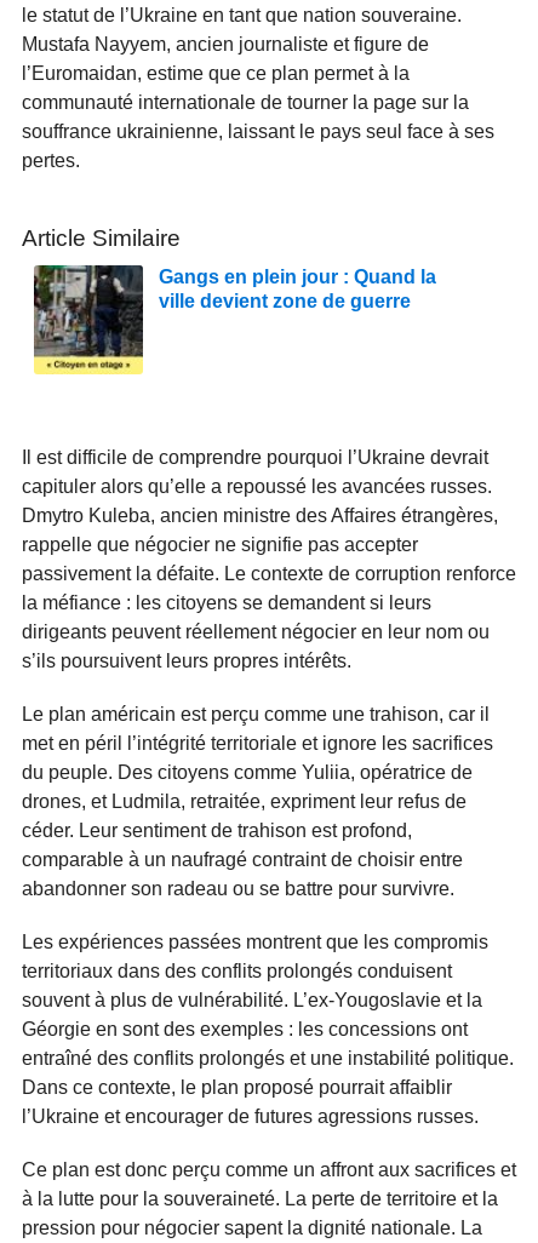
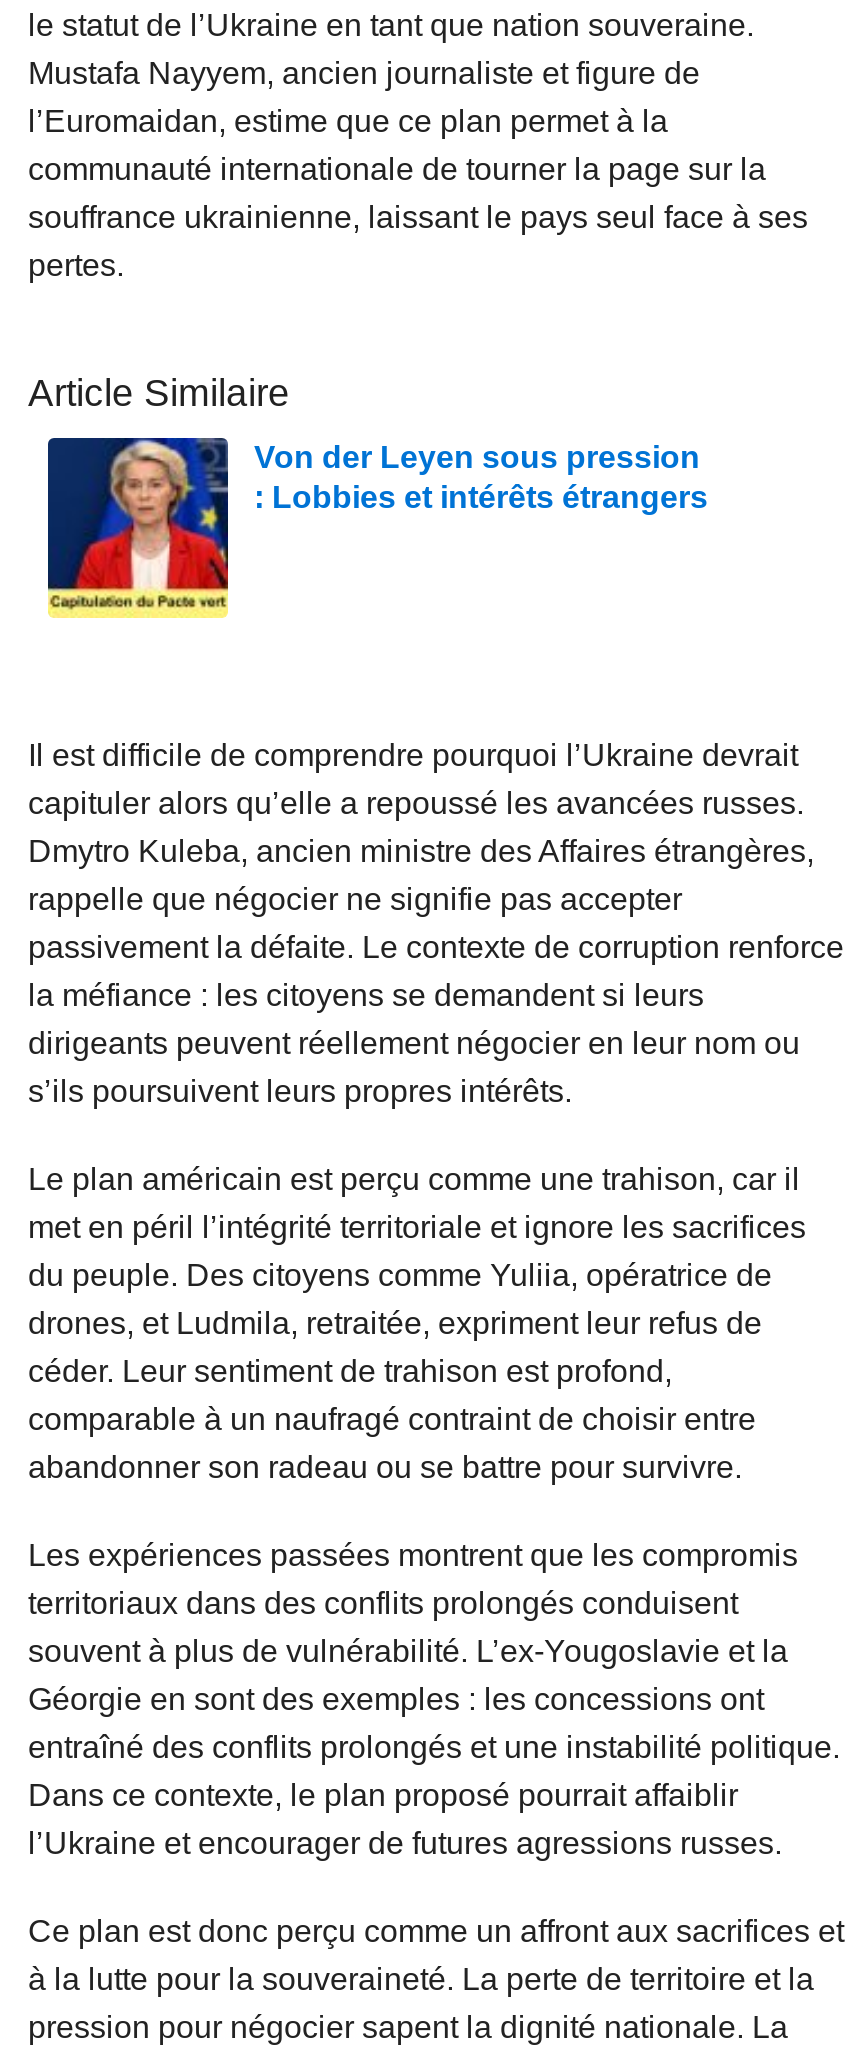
[33,264,436,370] [image] | Gangs en plein jour : Quand la | ville devient zone de guerre -> [46,436,708,610] [image] | Von der Leyen sous pression | : Lobbies et intérêts étrangers

